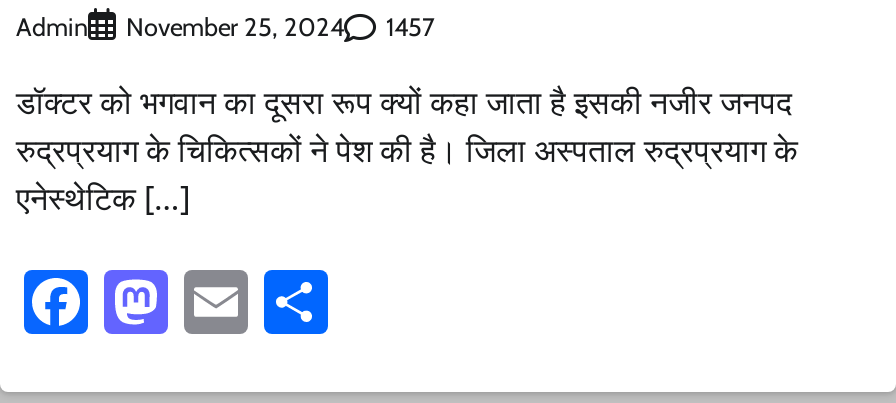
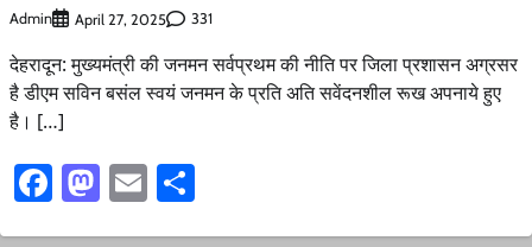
[126,12,434,43] November 25, 2024 | 1457 -> [75,10,213,28] April 27, 2025 | 331
[16,81,798,221] डॉक्टर को भगवान का दूसरा रूप क्यों कहा जाता है इसकी नजीर जनपद | रुद्रप्रयाग के चिकित्सकों ने पेश की है। जिला अस्पताल रुद्रप्रयाग के | एनेस्थेटिक […] -> [9,51,518,134] देहरादून: मुख्यमंत्री की जनमन सर्वप्रथम की नीति पर जिला प्रशासन अग्रसर | है डीएम सविन बसंल स्वयं जनमन के प्रति अति सवेंदनशील रूख अपनाये हुए | है। […]

